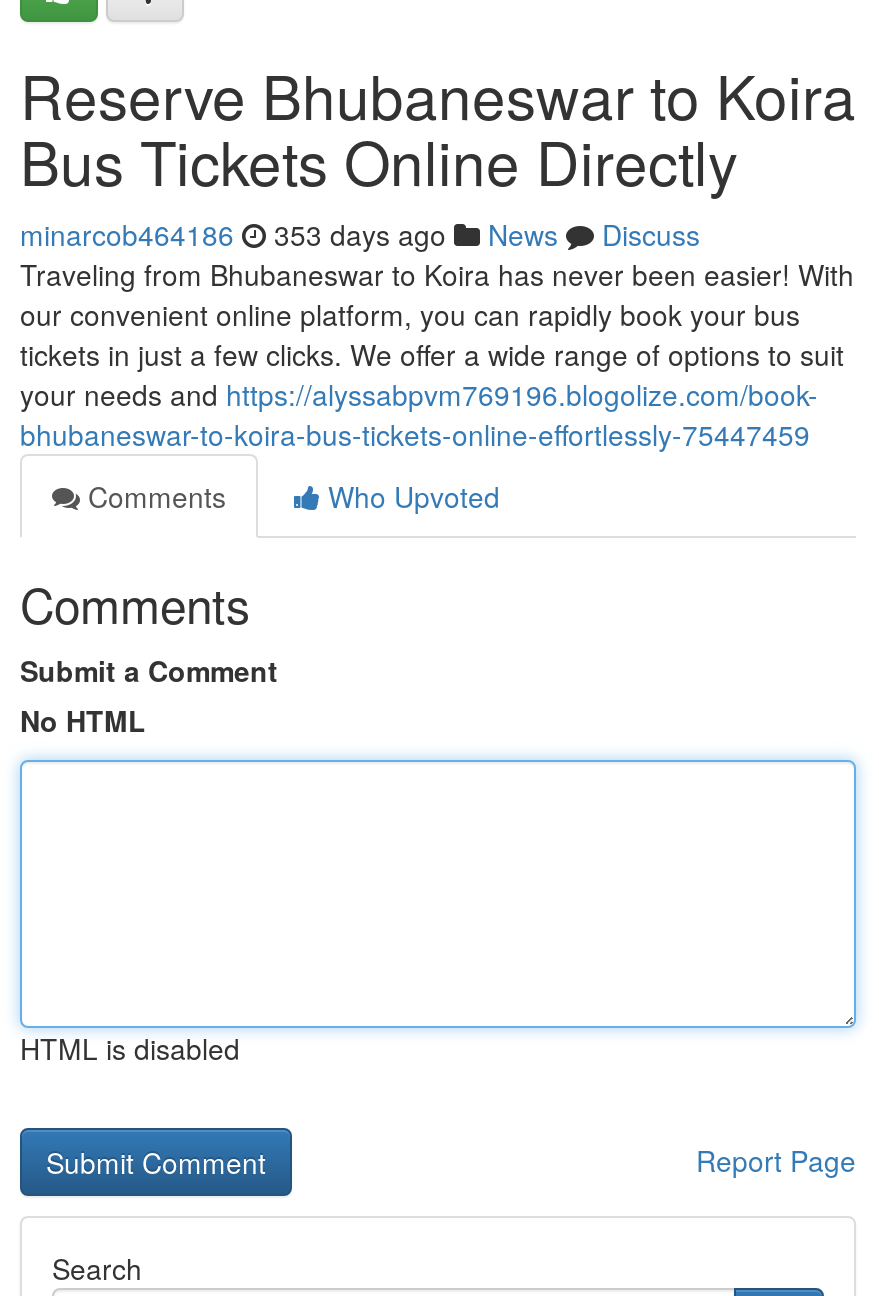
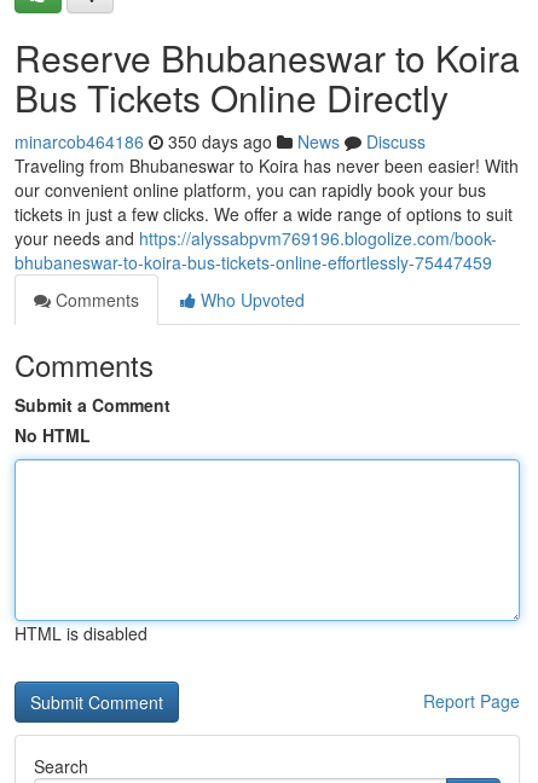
[20,214,700,254] minarcob464186 353 days ago News Discuss -> [15,129,426,153] minarcob464186 350 days ago News Discuss

